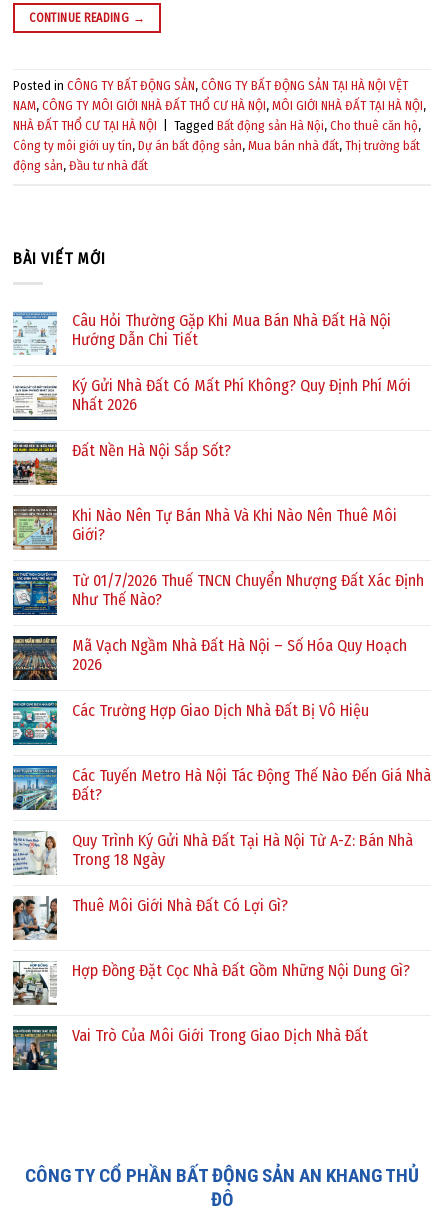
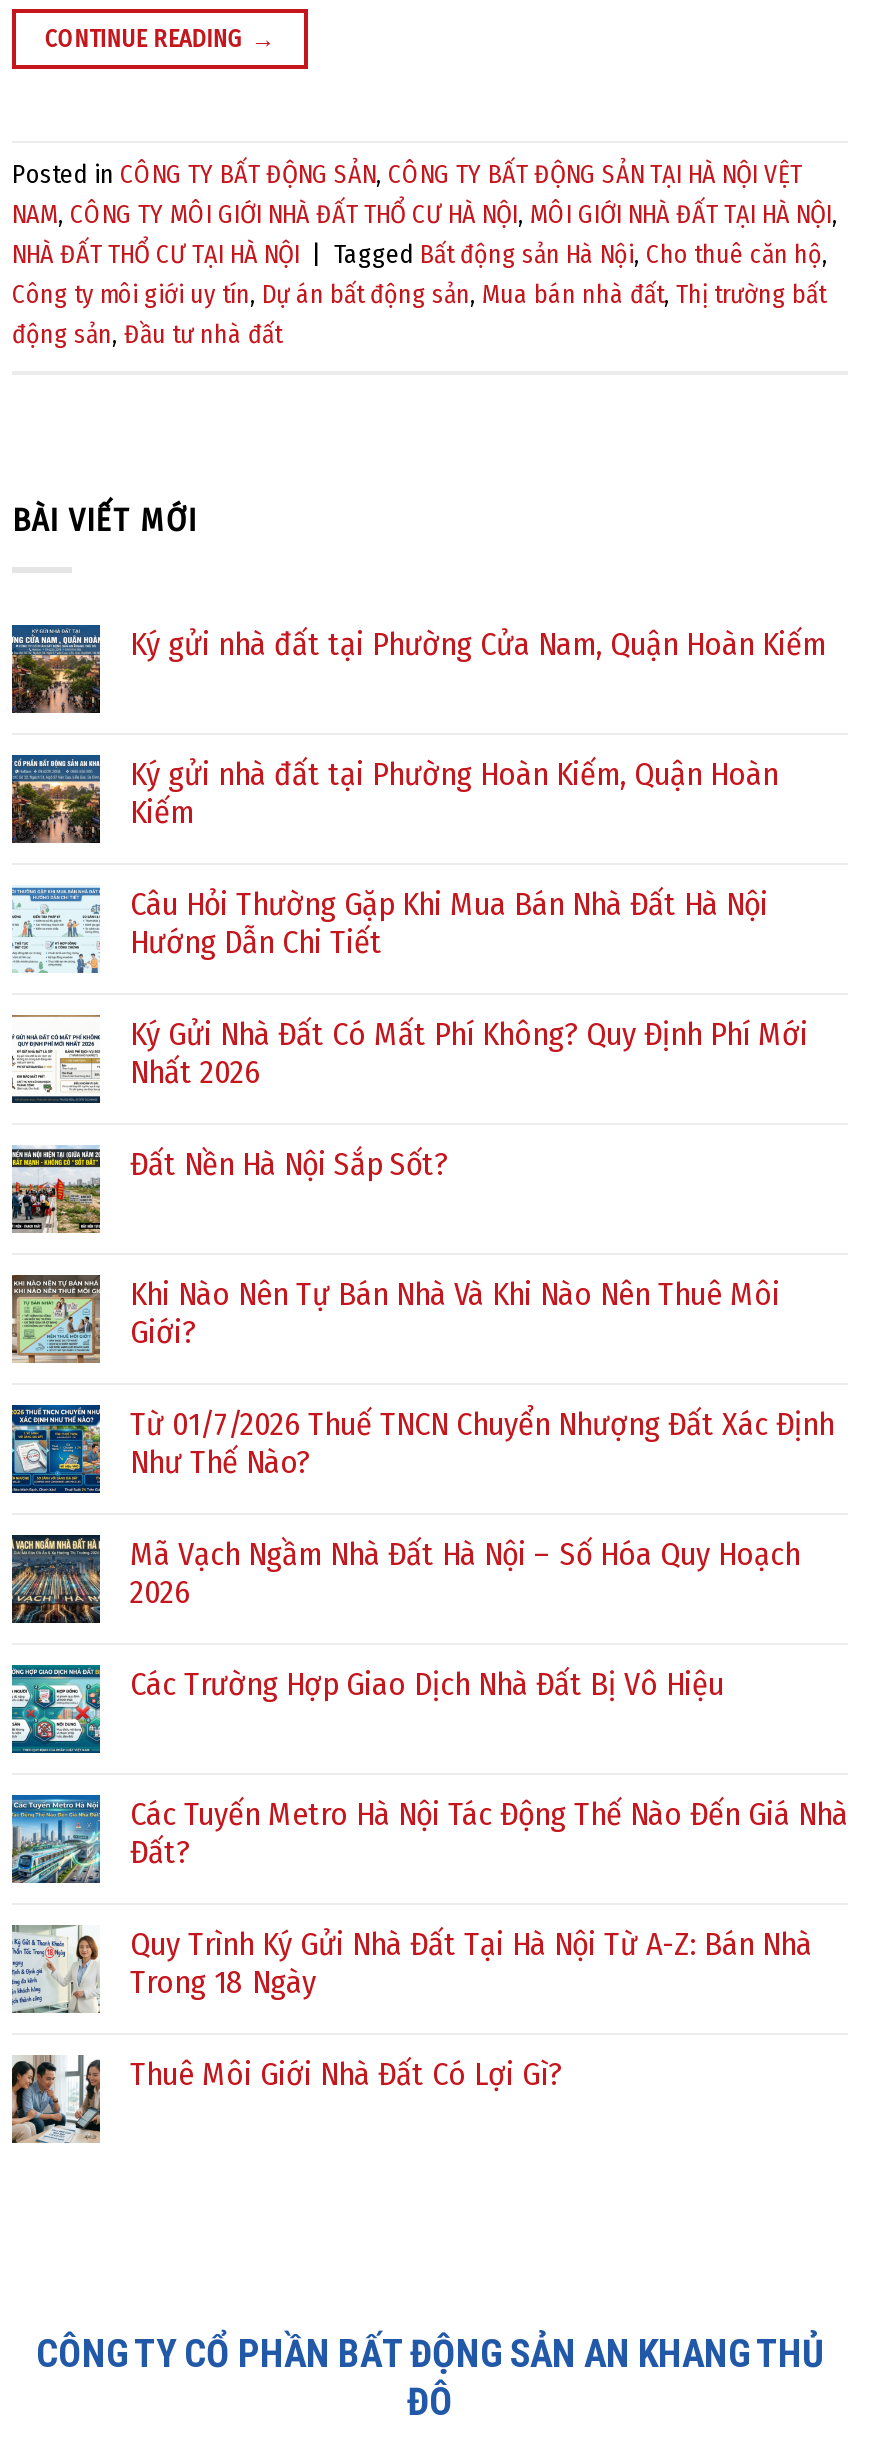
none -> [10,624,826,830] [image] | Ký gửi nhà đất tại Phường Cửa Nam, Quận Hoàn Kiếm | Ký gửi nhà đất tại Phường Hoàn Kiếm, Quận Hoàn | Kiếm
none -> [10,753,102,845] [image]
moved [12,311,431,915] -> [10,884,848,2092]: [image] | Câu Hỏi Thường Gặp Khi Mua Bán Nhà Đất Hà Nội | Hướng Dẫn Chi Tiết | ... | Trong 18 Ngày | Thuê Môi Giới Nhà Đất Có Lợi Gì?
moved [11,895,59,942] -> [8,2053,104,2147]: [image]
[12,961,410,1045] [image] | Hợp Đồng Đặt Cọc Nhà Đất Gồm Những Nội Dung Gì? | Vai Trò Của Môi Giới Trong Giao Dịch Nhà Đất -> none
[12,1025,58,1071] [image] -> none

